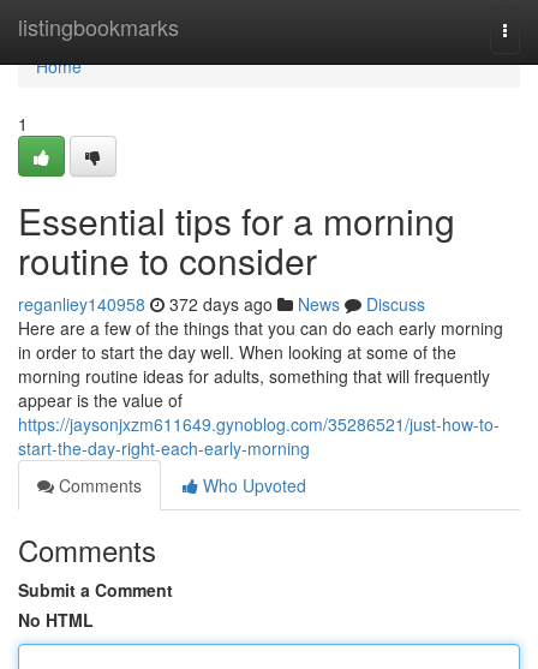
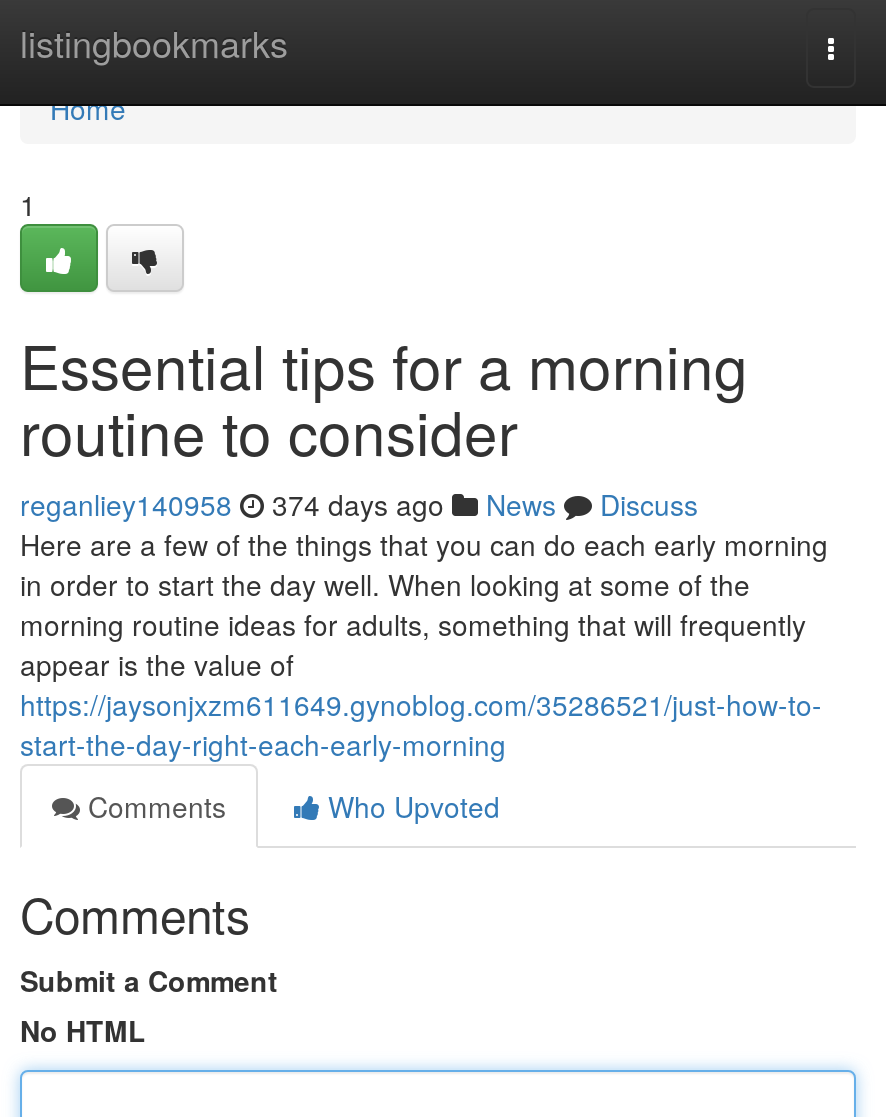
[18,292,425,316] reganliey140958 372 days ago News Discuss -> [20,484,698,524] reganliey140958 374 days ago News Discuss

